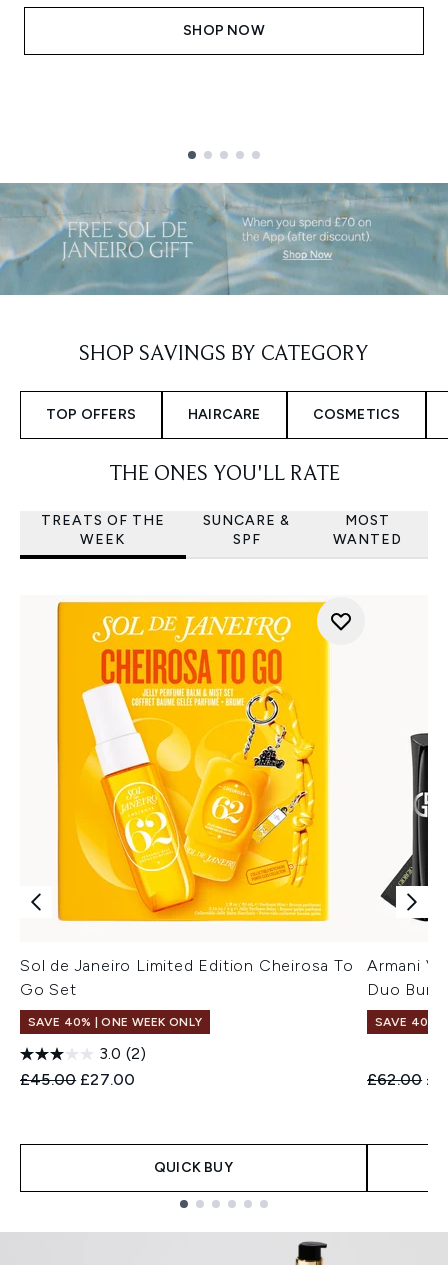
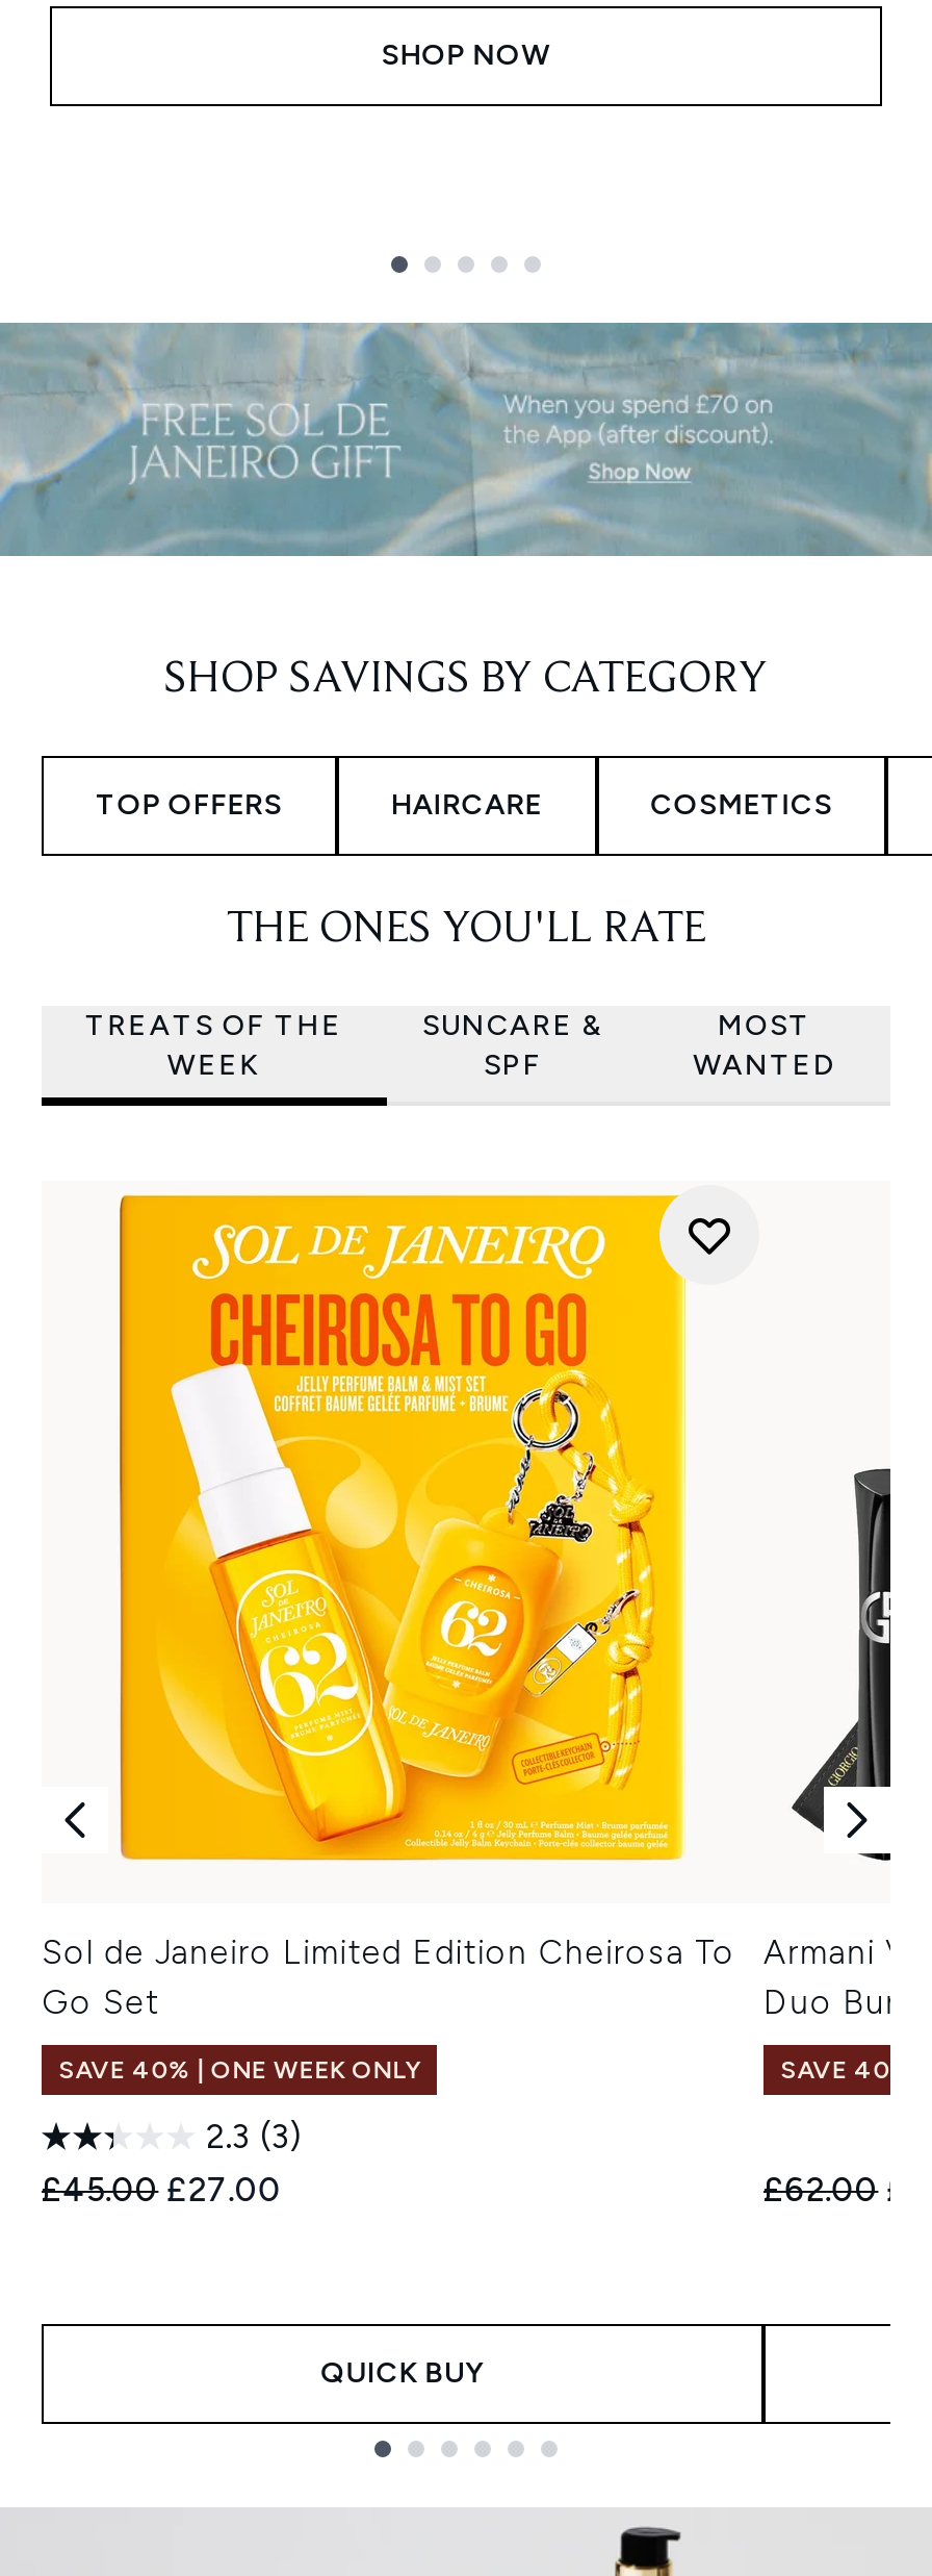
[99,1044,146,1063] 3.0 (2) -> [206,2116,302,2156] 2.3 (3)

